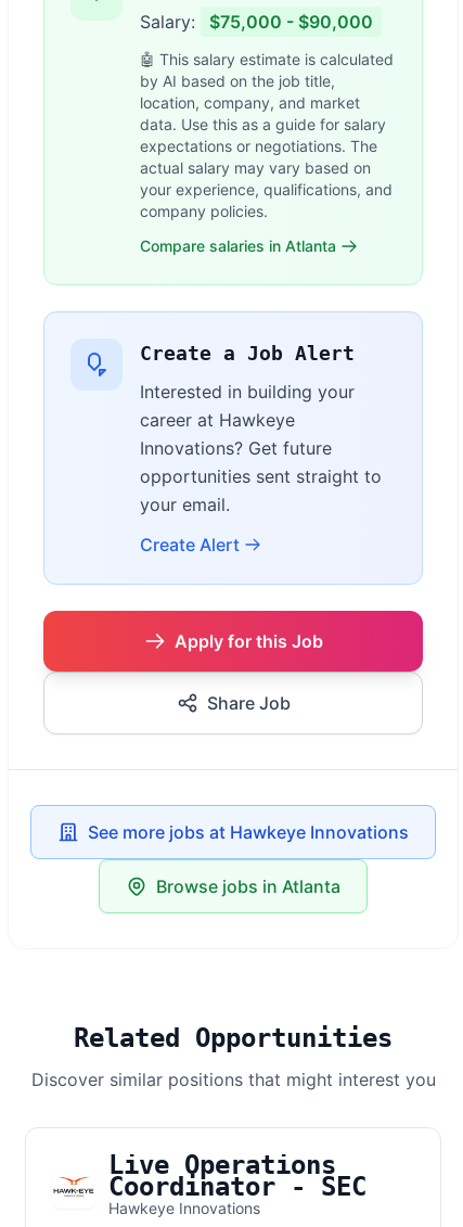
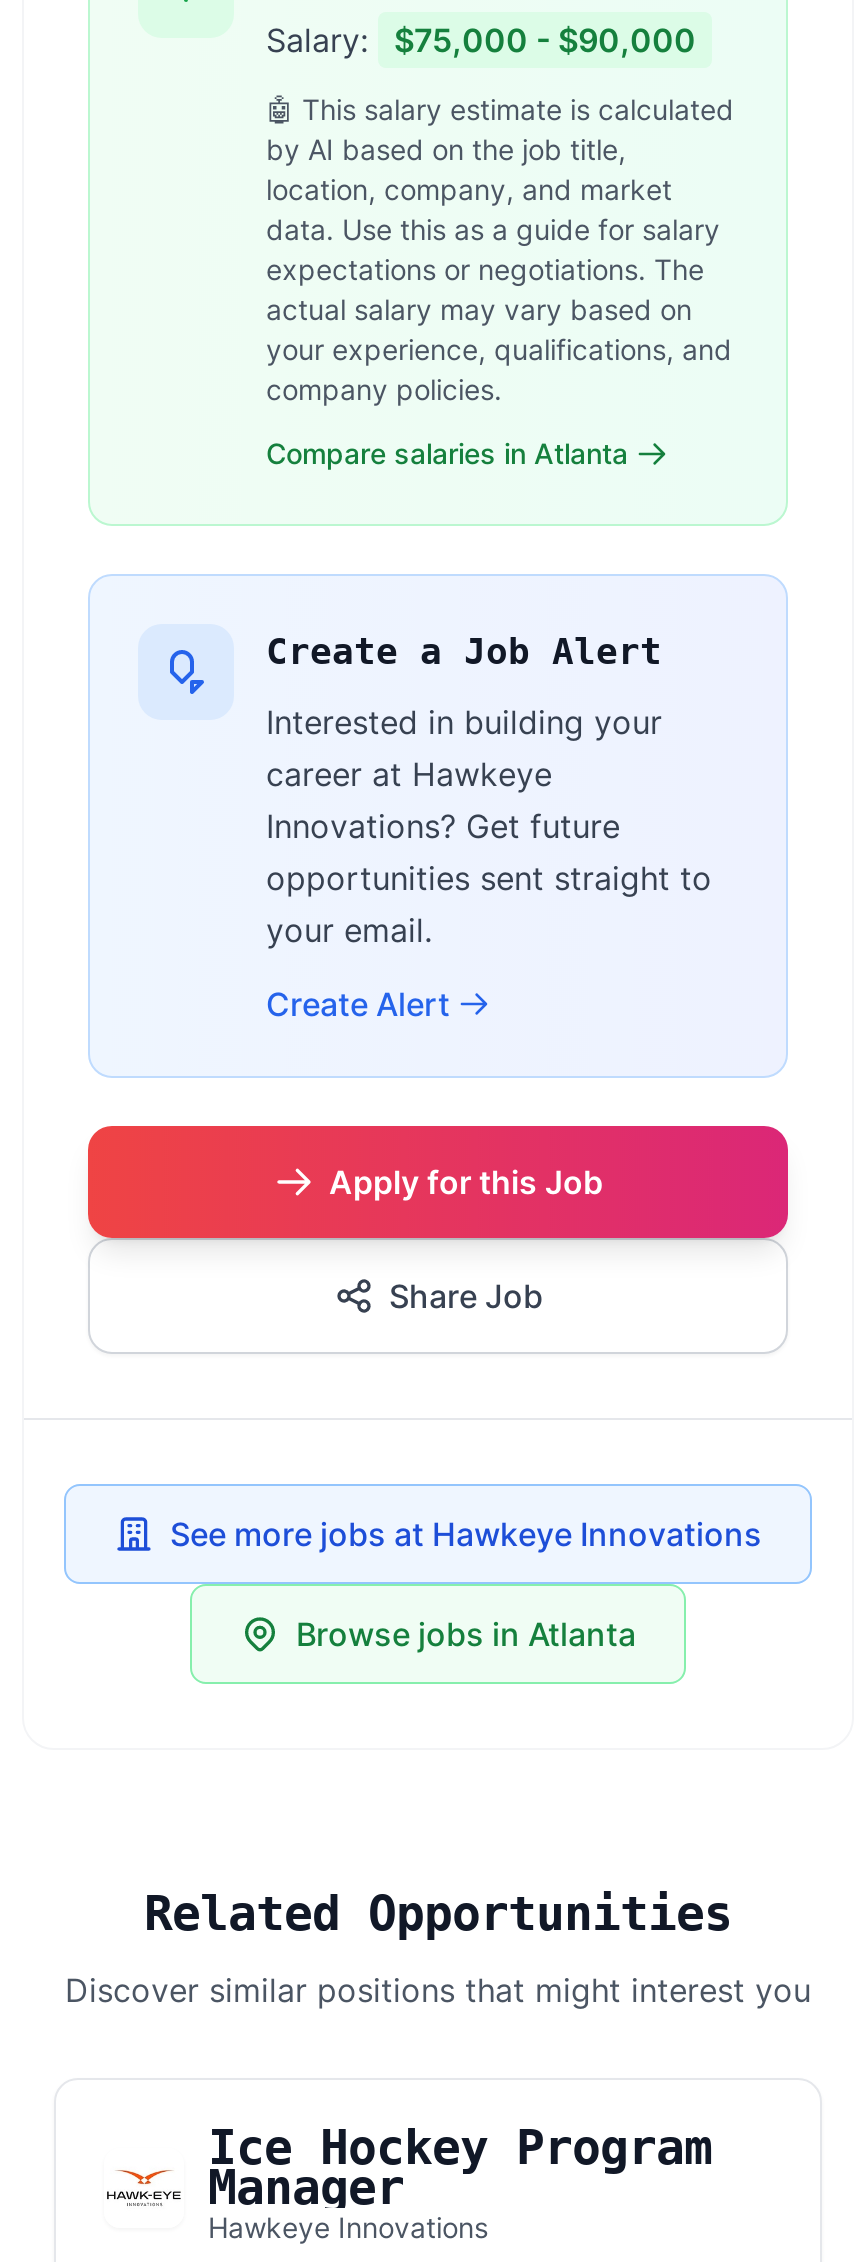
[108,1150,366,1202] Live Operations | Coordinator - SEC -> [208,2120,712,2216] Ice Hockey Program | Manager

